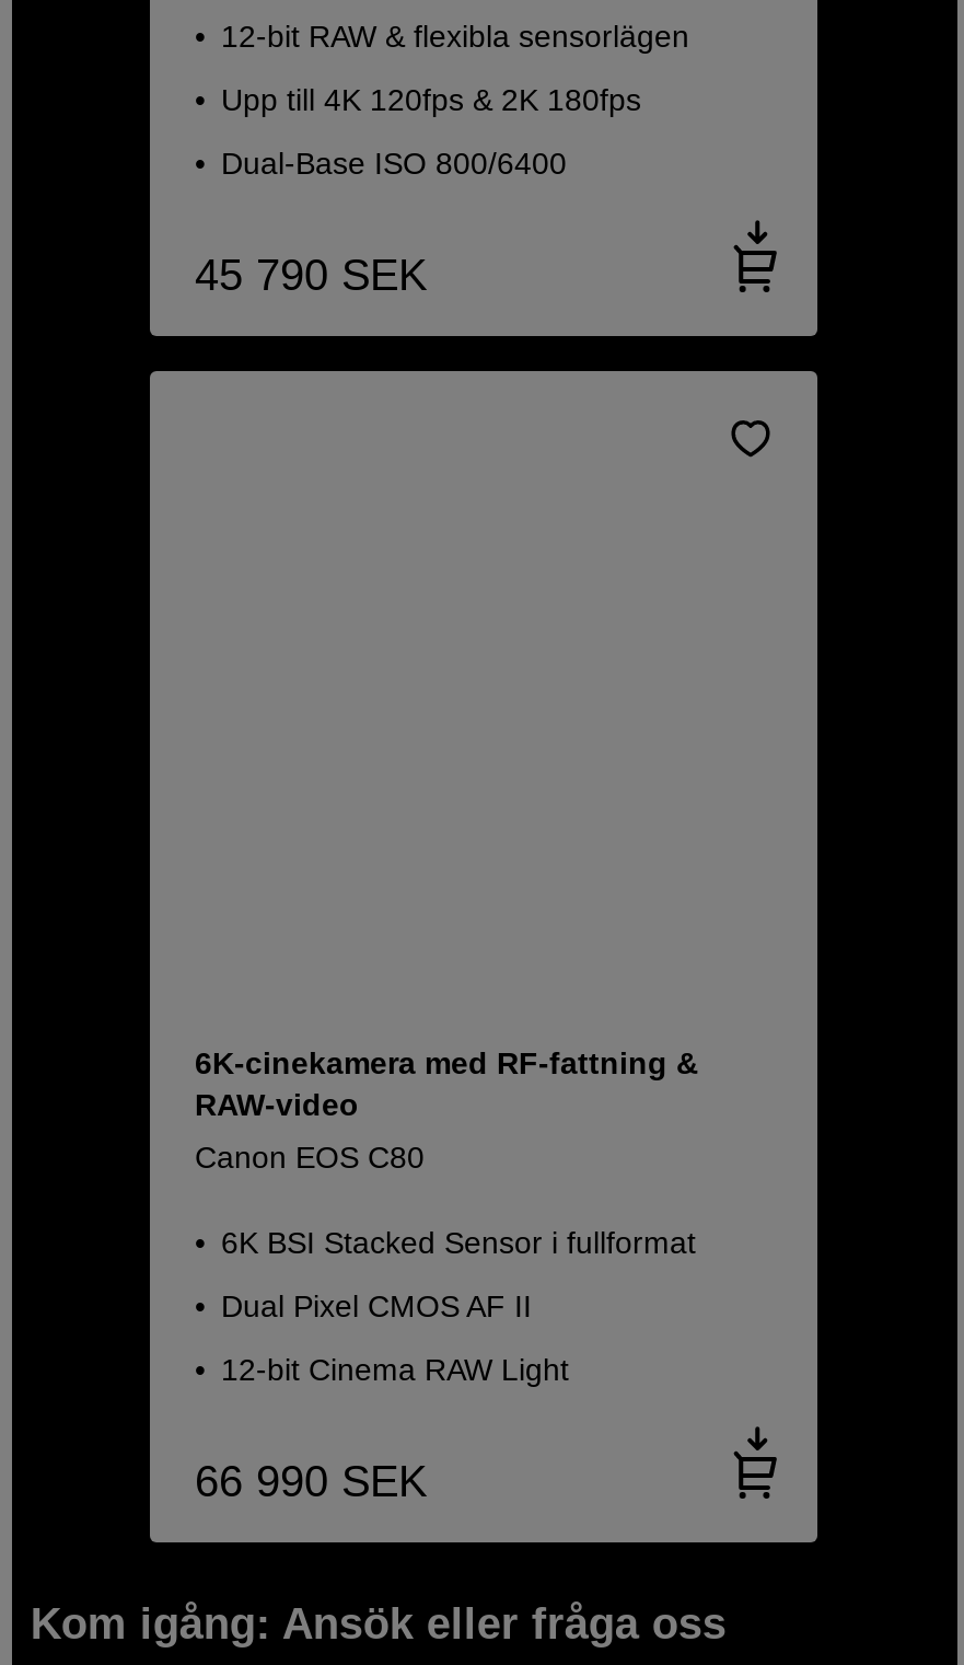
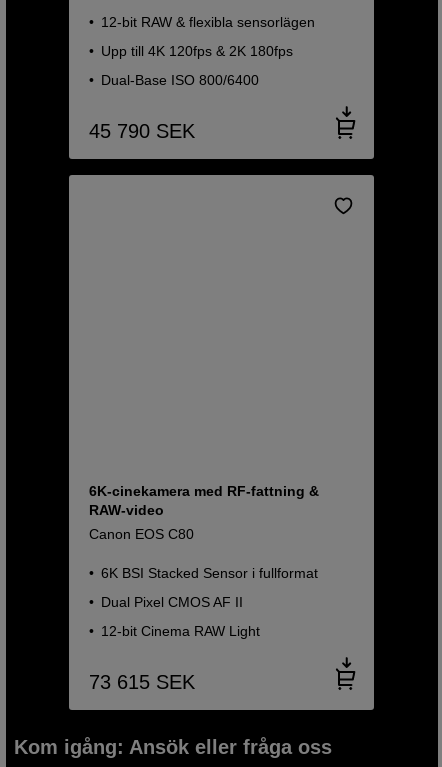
[195,1458,427,1506] 66 990 SEK -> [89,671,195,693] 73 615 SEK

